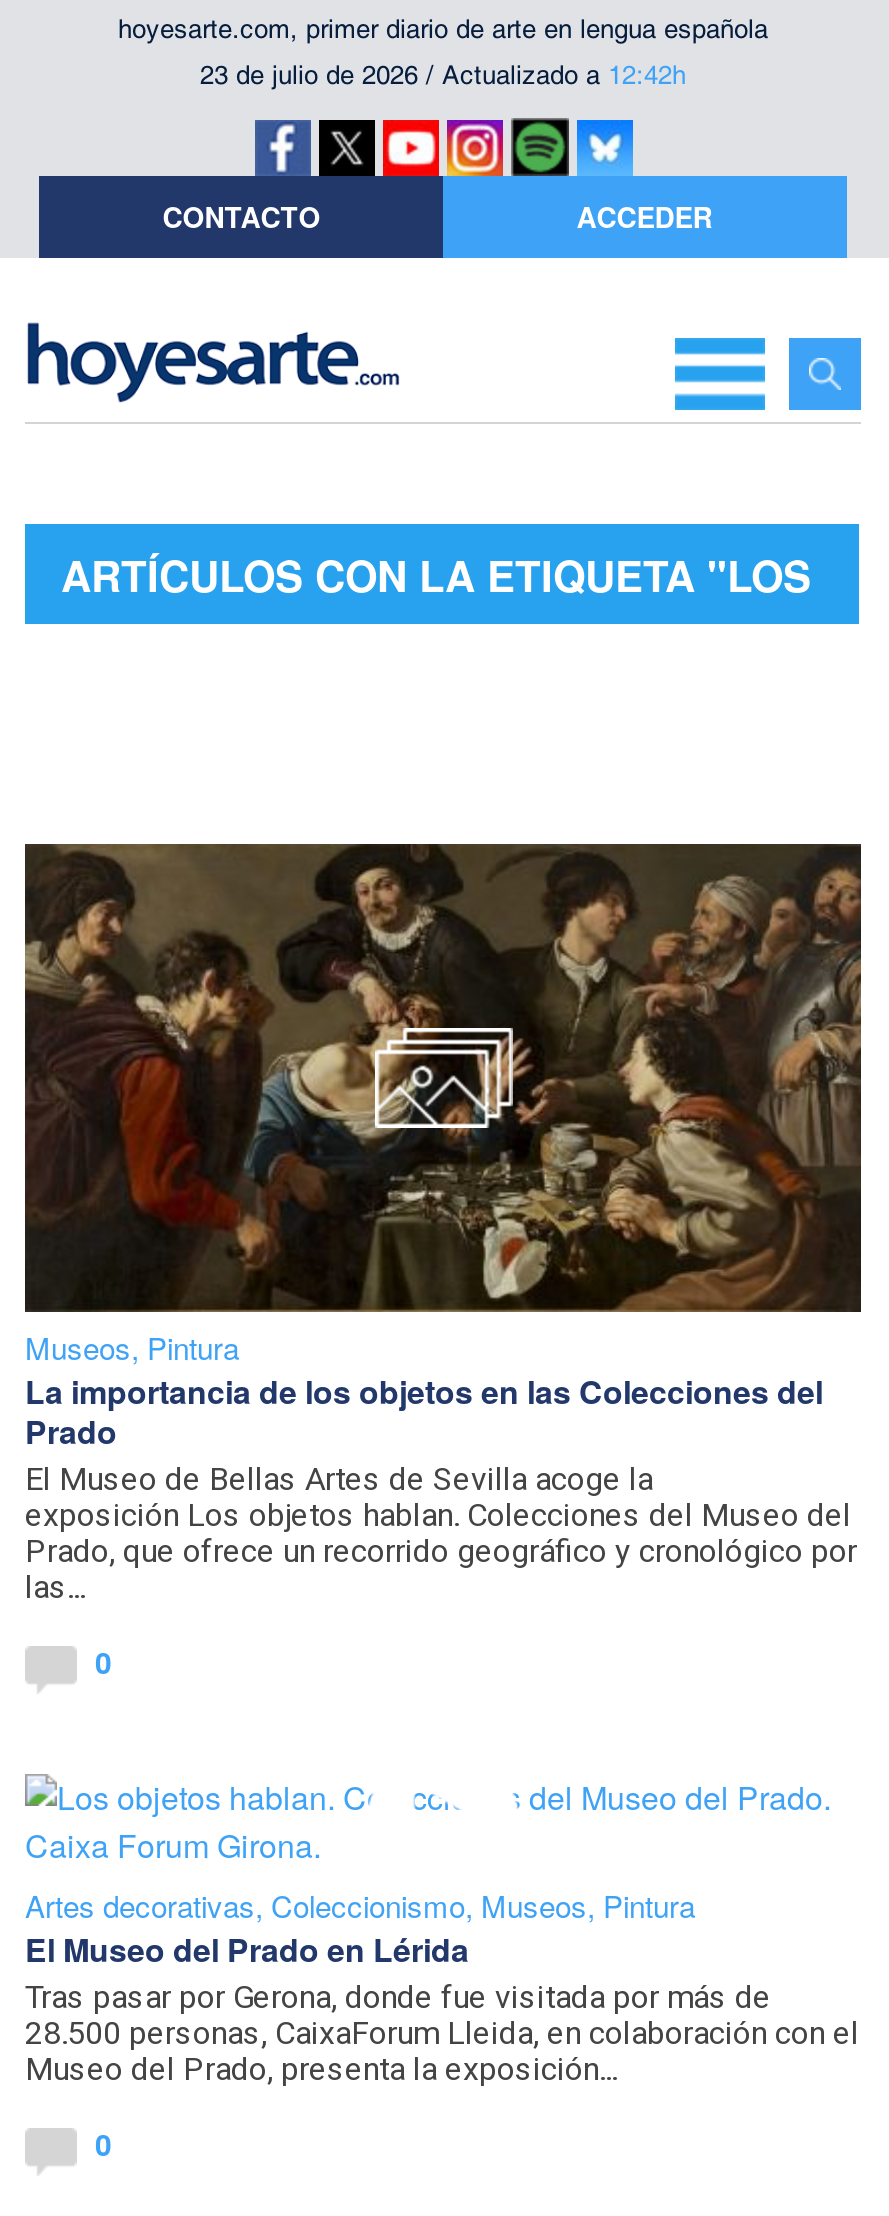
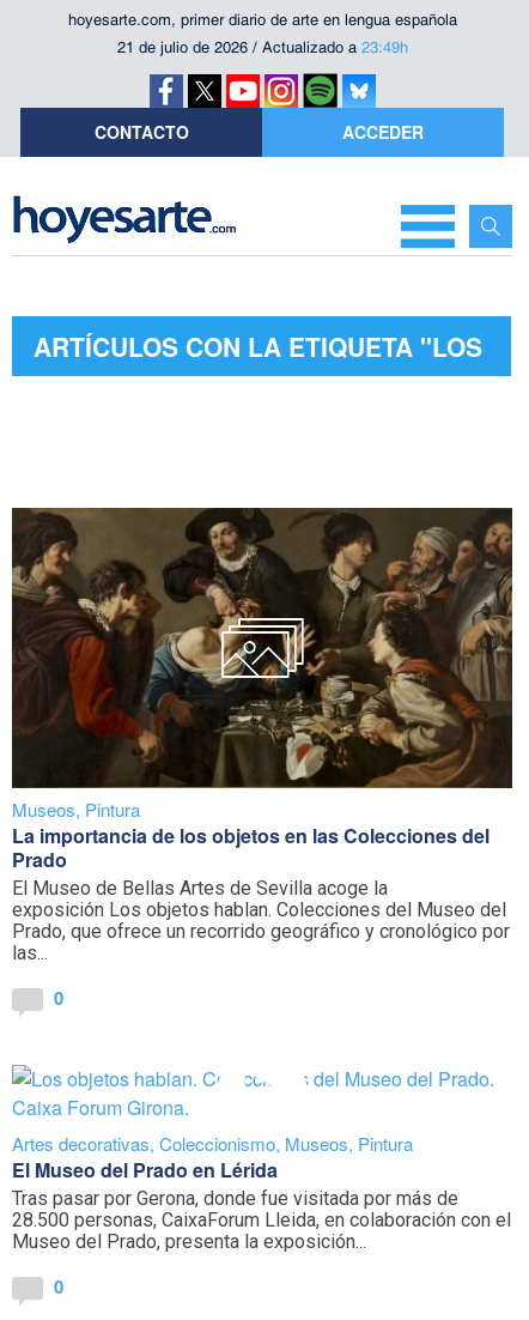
[200,60,686,90] 23 de julio de 2026 / Actualizado a 12:42h -> [117,38,408,56] 21 de julio de 2026 / Actualizado a 23:49h

